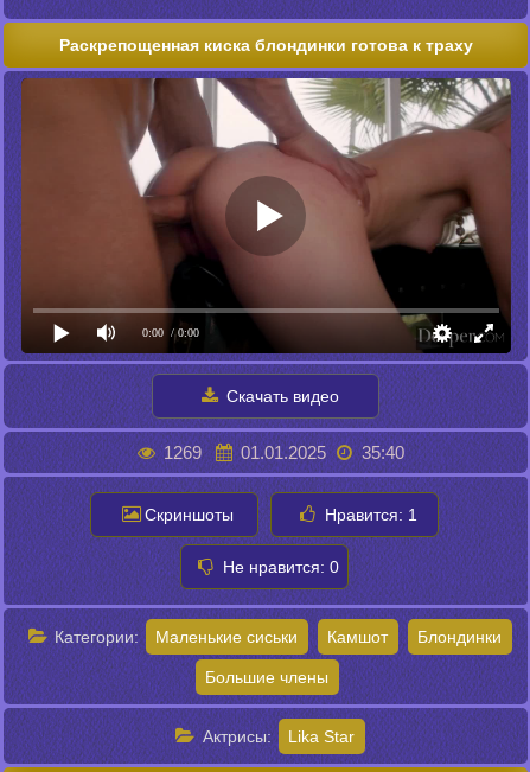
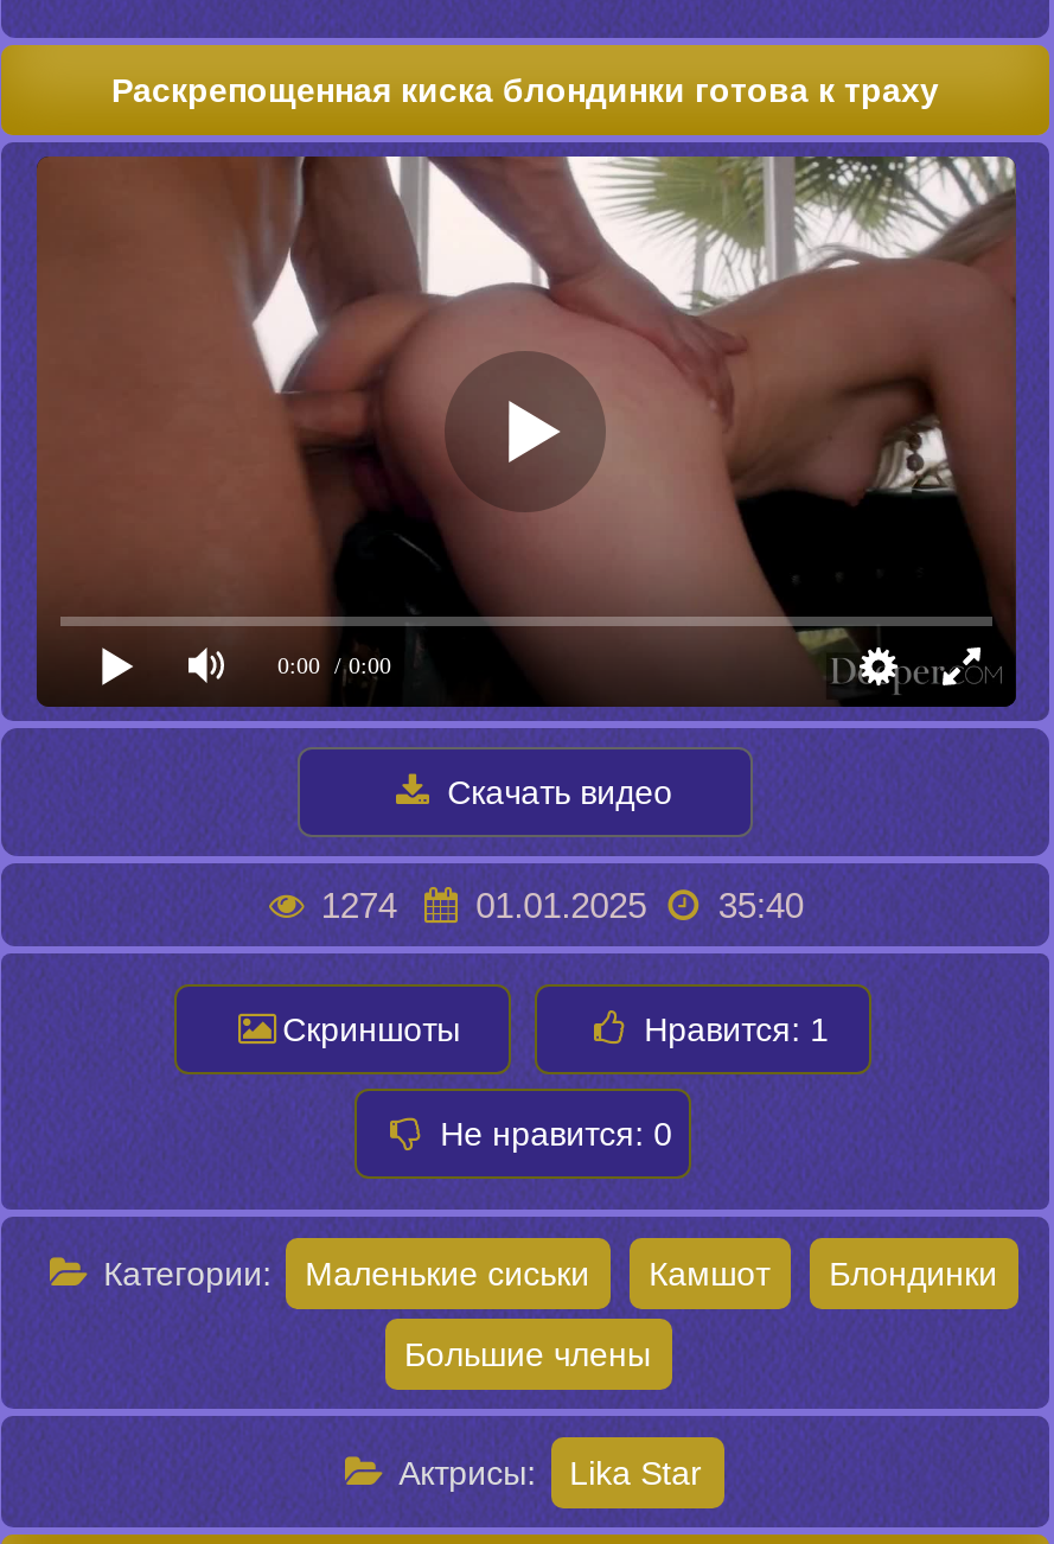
[159,443,405,463] 1269 01.01.2025 35:40 -> [312,885,804,926] 1274 01.01.2025 35:40

